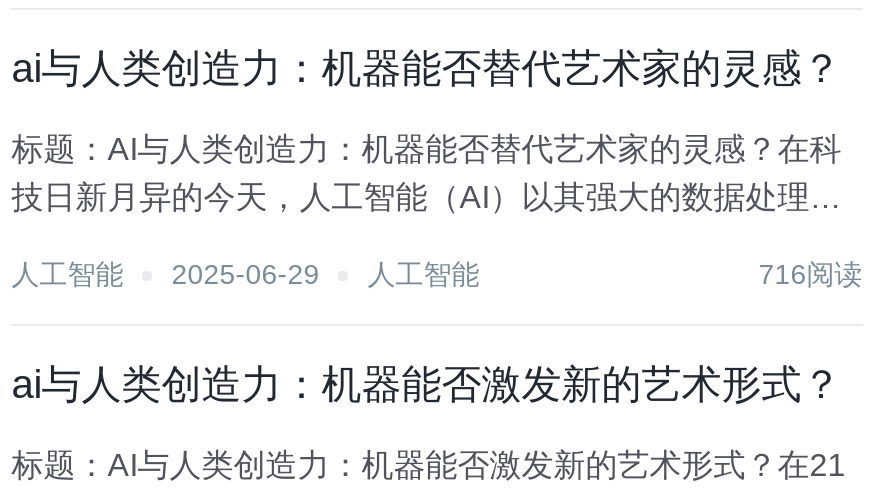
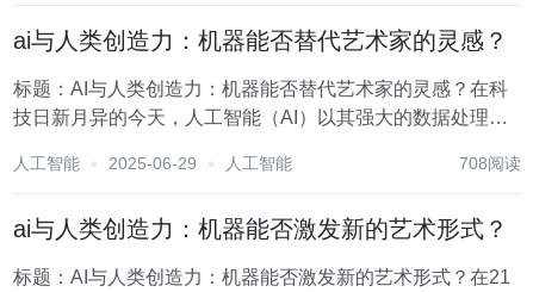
[759,258,863,290] 716阅读 -> [459,154,521,173] 708阅读

